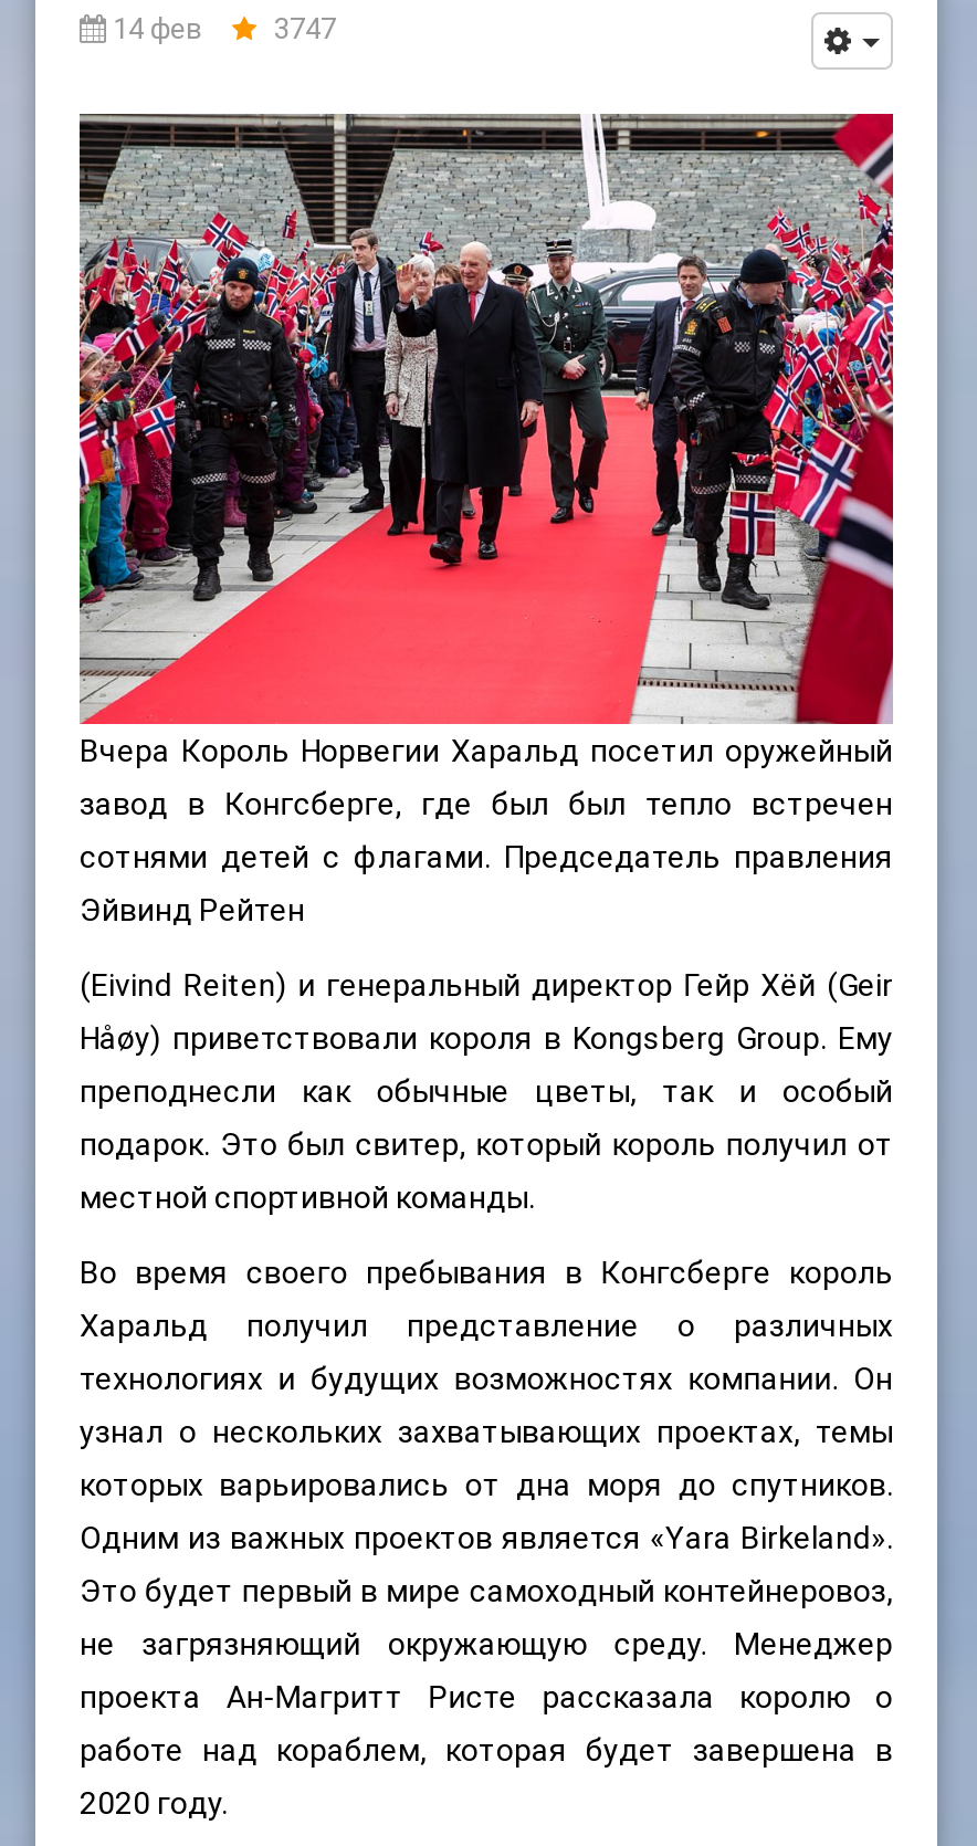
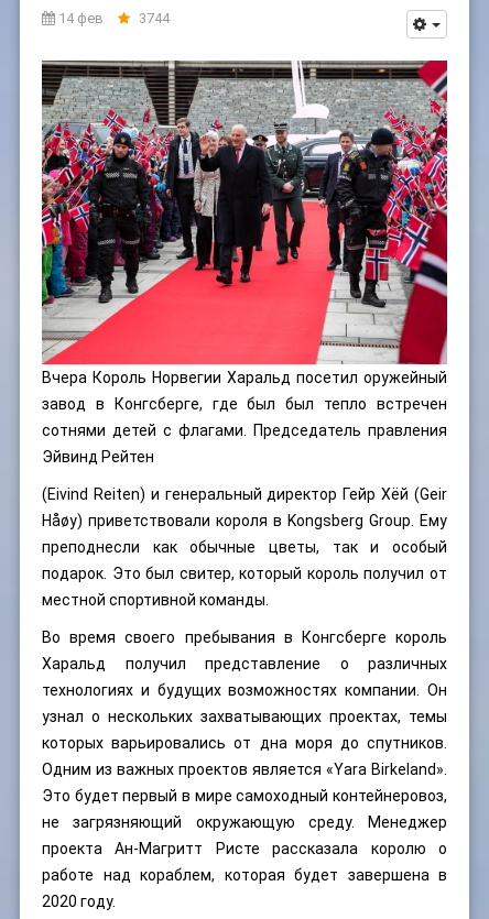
[274,11,336,44] 3747 -> [139,9,170,26] 3744

